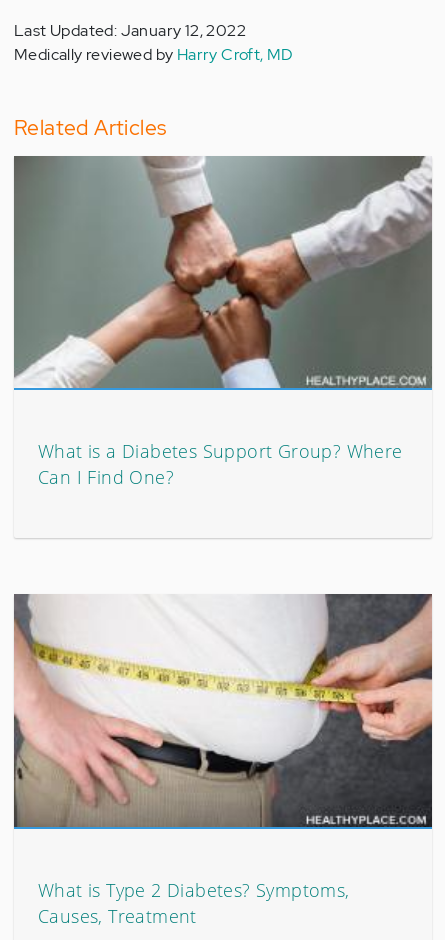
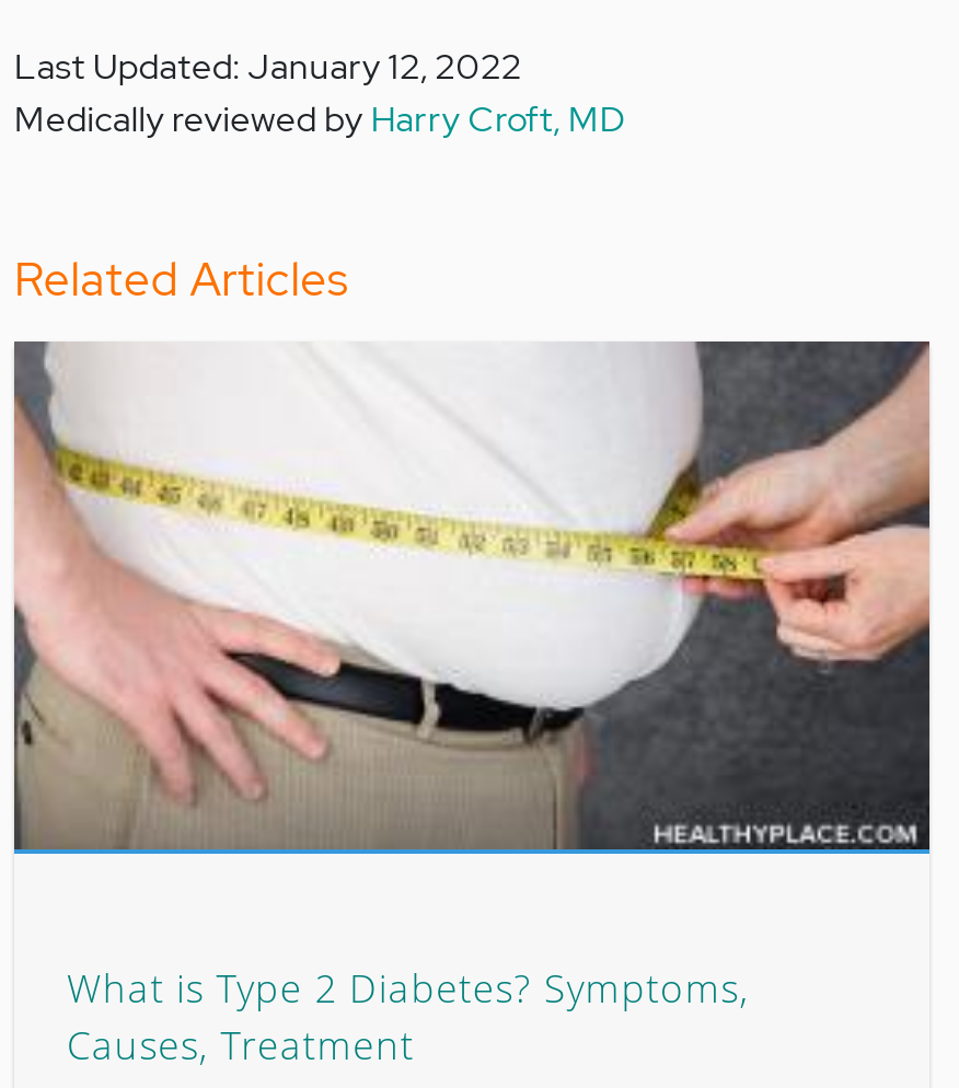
[13,155,433,388] [image] -> none
[38,439,403,489] What is a Diabetes Support Group? Where | Can I Find One? -> none

